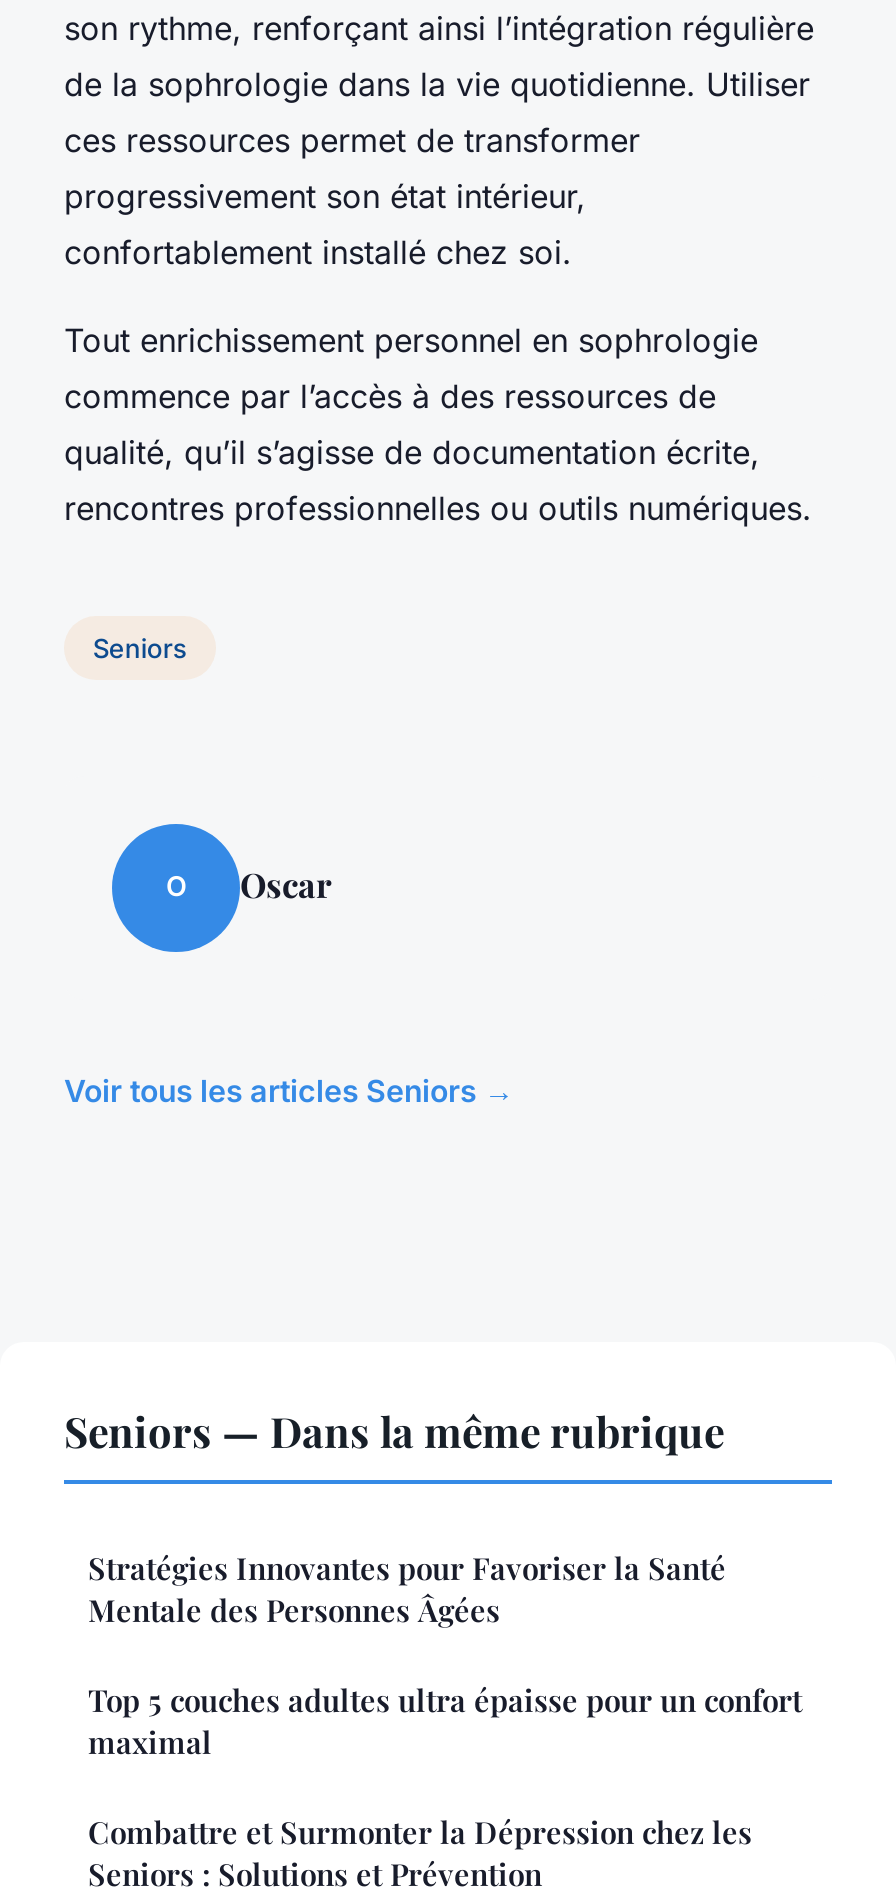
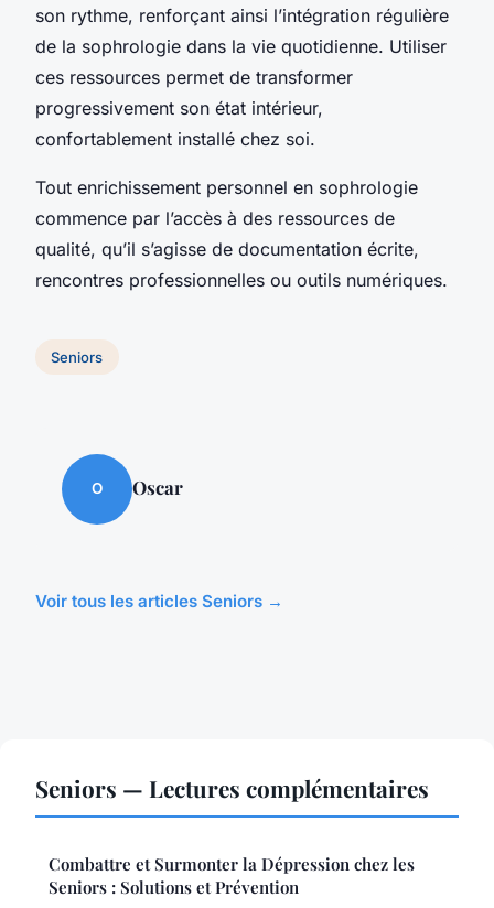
[64,1401,802,1761] Seniors — Dans la même rubrique | Stratégies Innovantes pour Favoriser la Santé | Mentale des Personnes Âgées | Top 5 couches adultes ultra épaisse pour un confort | maximal -> [35,772,429,803] Seniors — Lectures complémentaires

